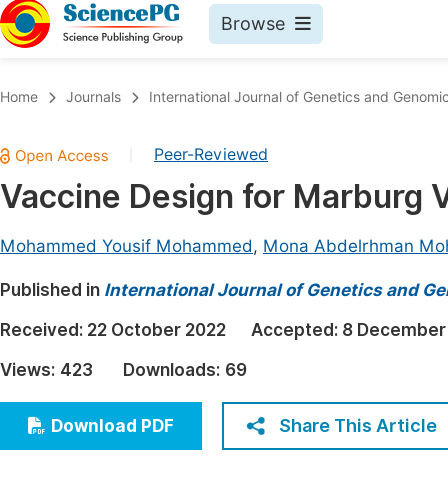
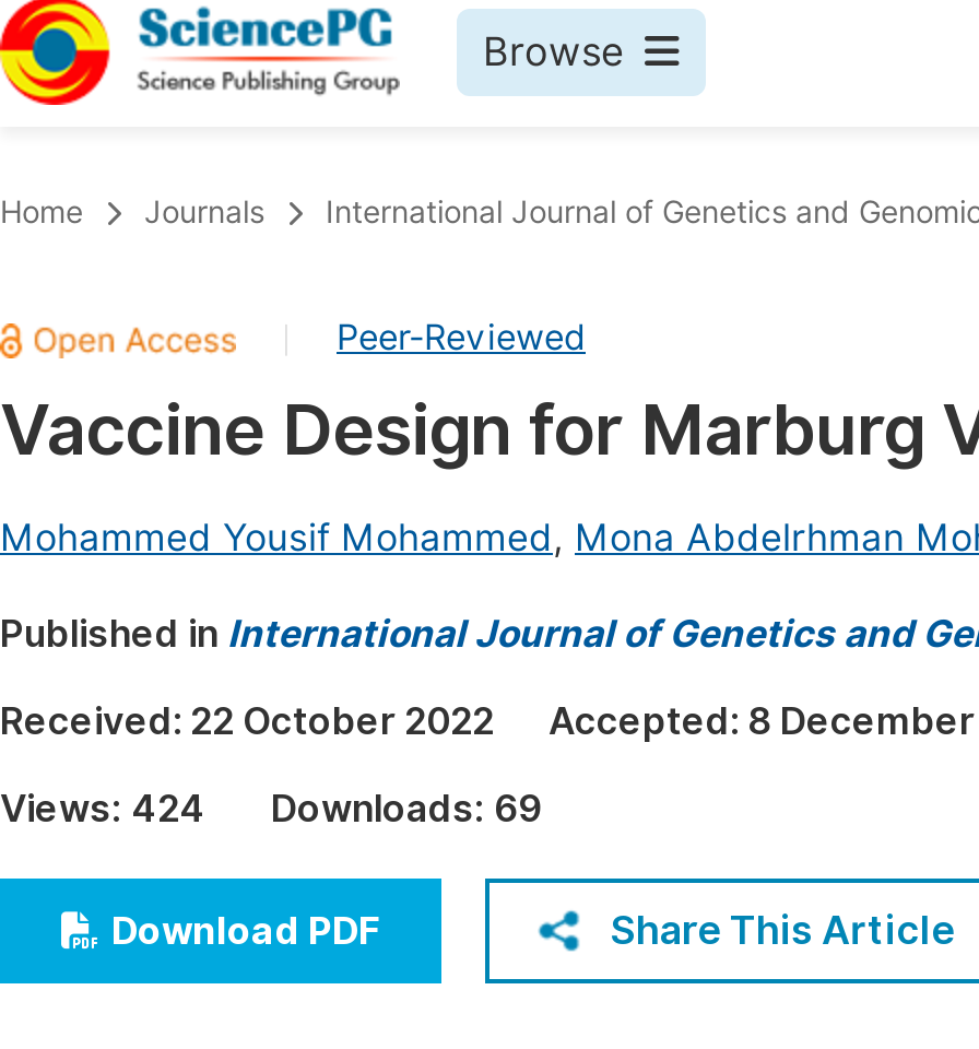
[0,360,247,380] Views: 423 Downloads: 69 -> [0,787,542,830] Views: 424 Downloads: 69

